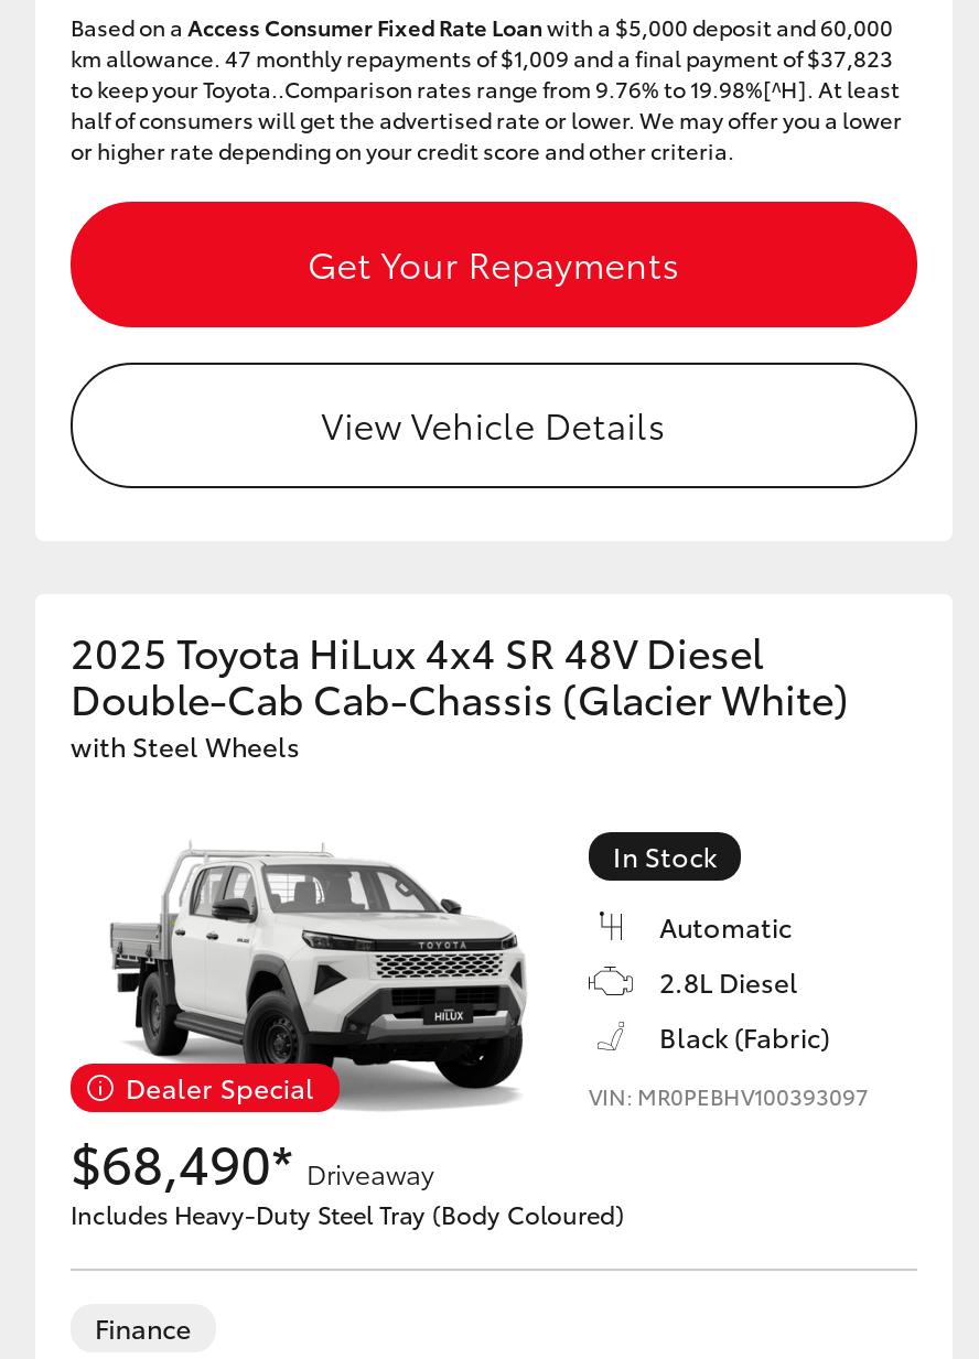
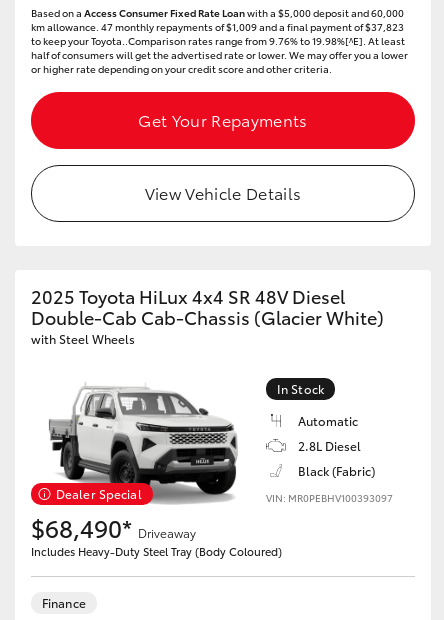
[71,72,900,105] to keep your Toyota..Comparison rates range from 9.76% to 19.98%[^H]. At least -> [31,33,405,48] to keep your Toyota..Comparison rates range from 9.76% to 19.98%[^E]. At least

